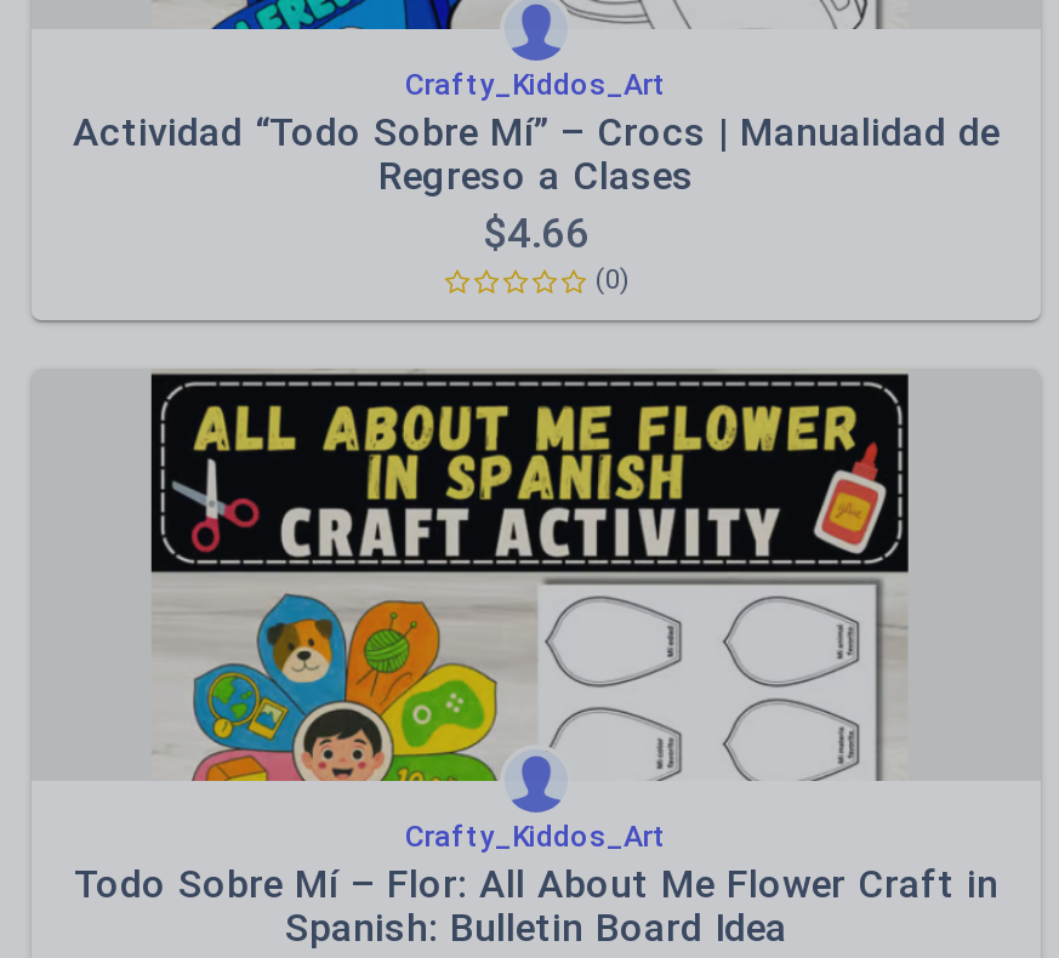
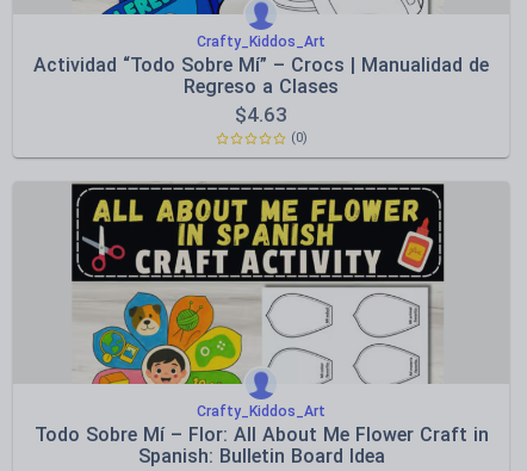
[483,209,590,257] $4.66 -> [235,103,287,126] $4.63

